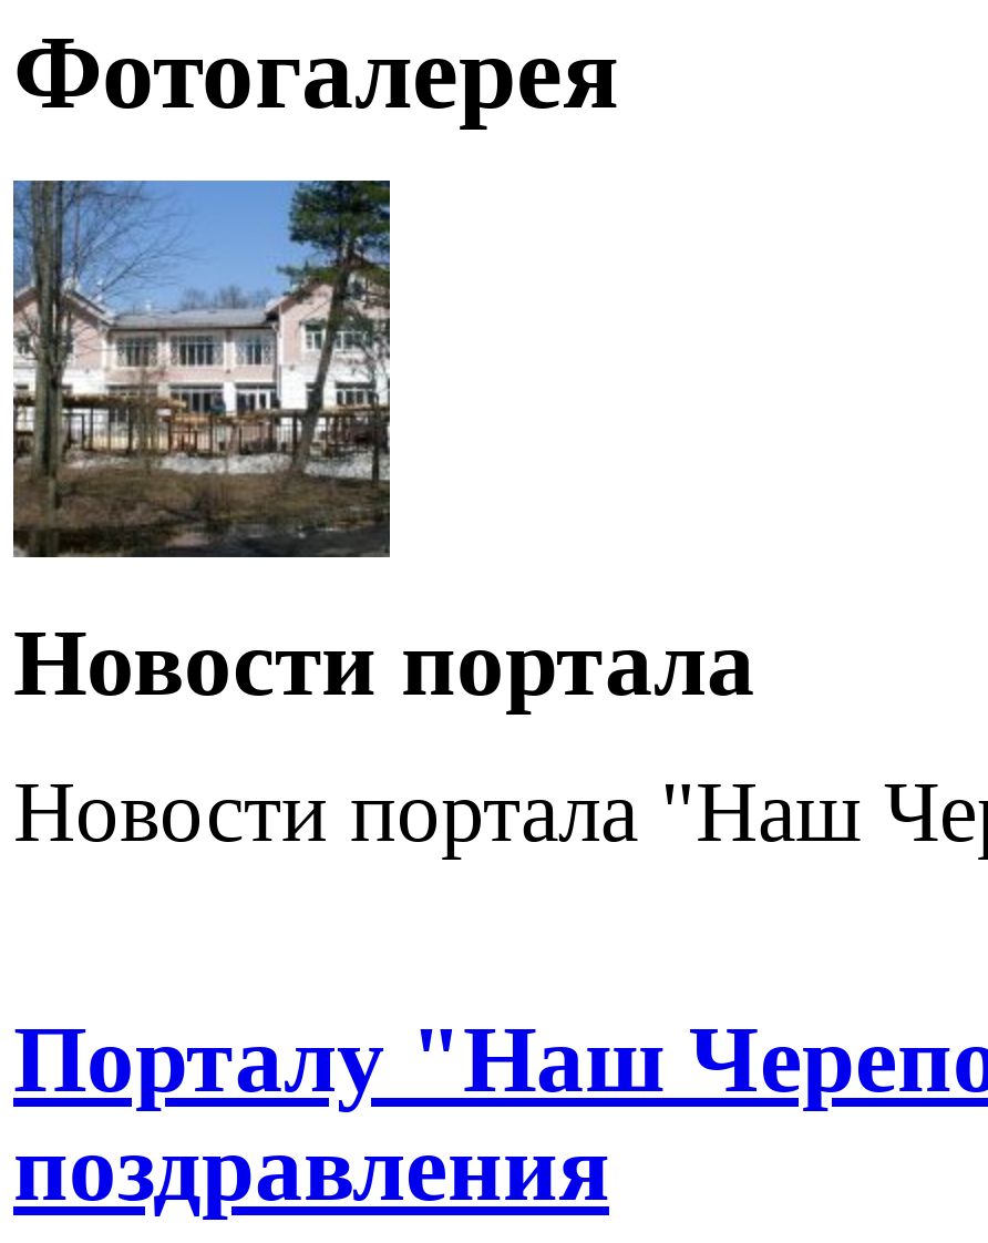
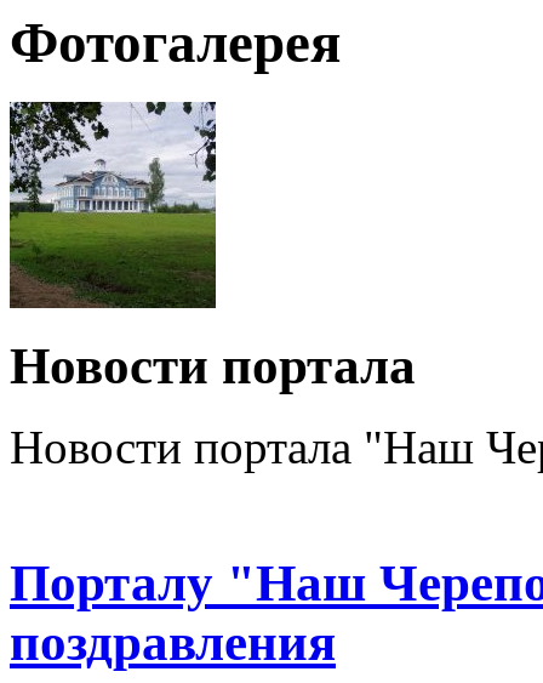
[11,178,392,557] [image] -> [8,101,217,308] [image]

